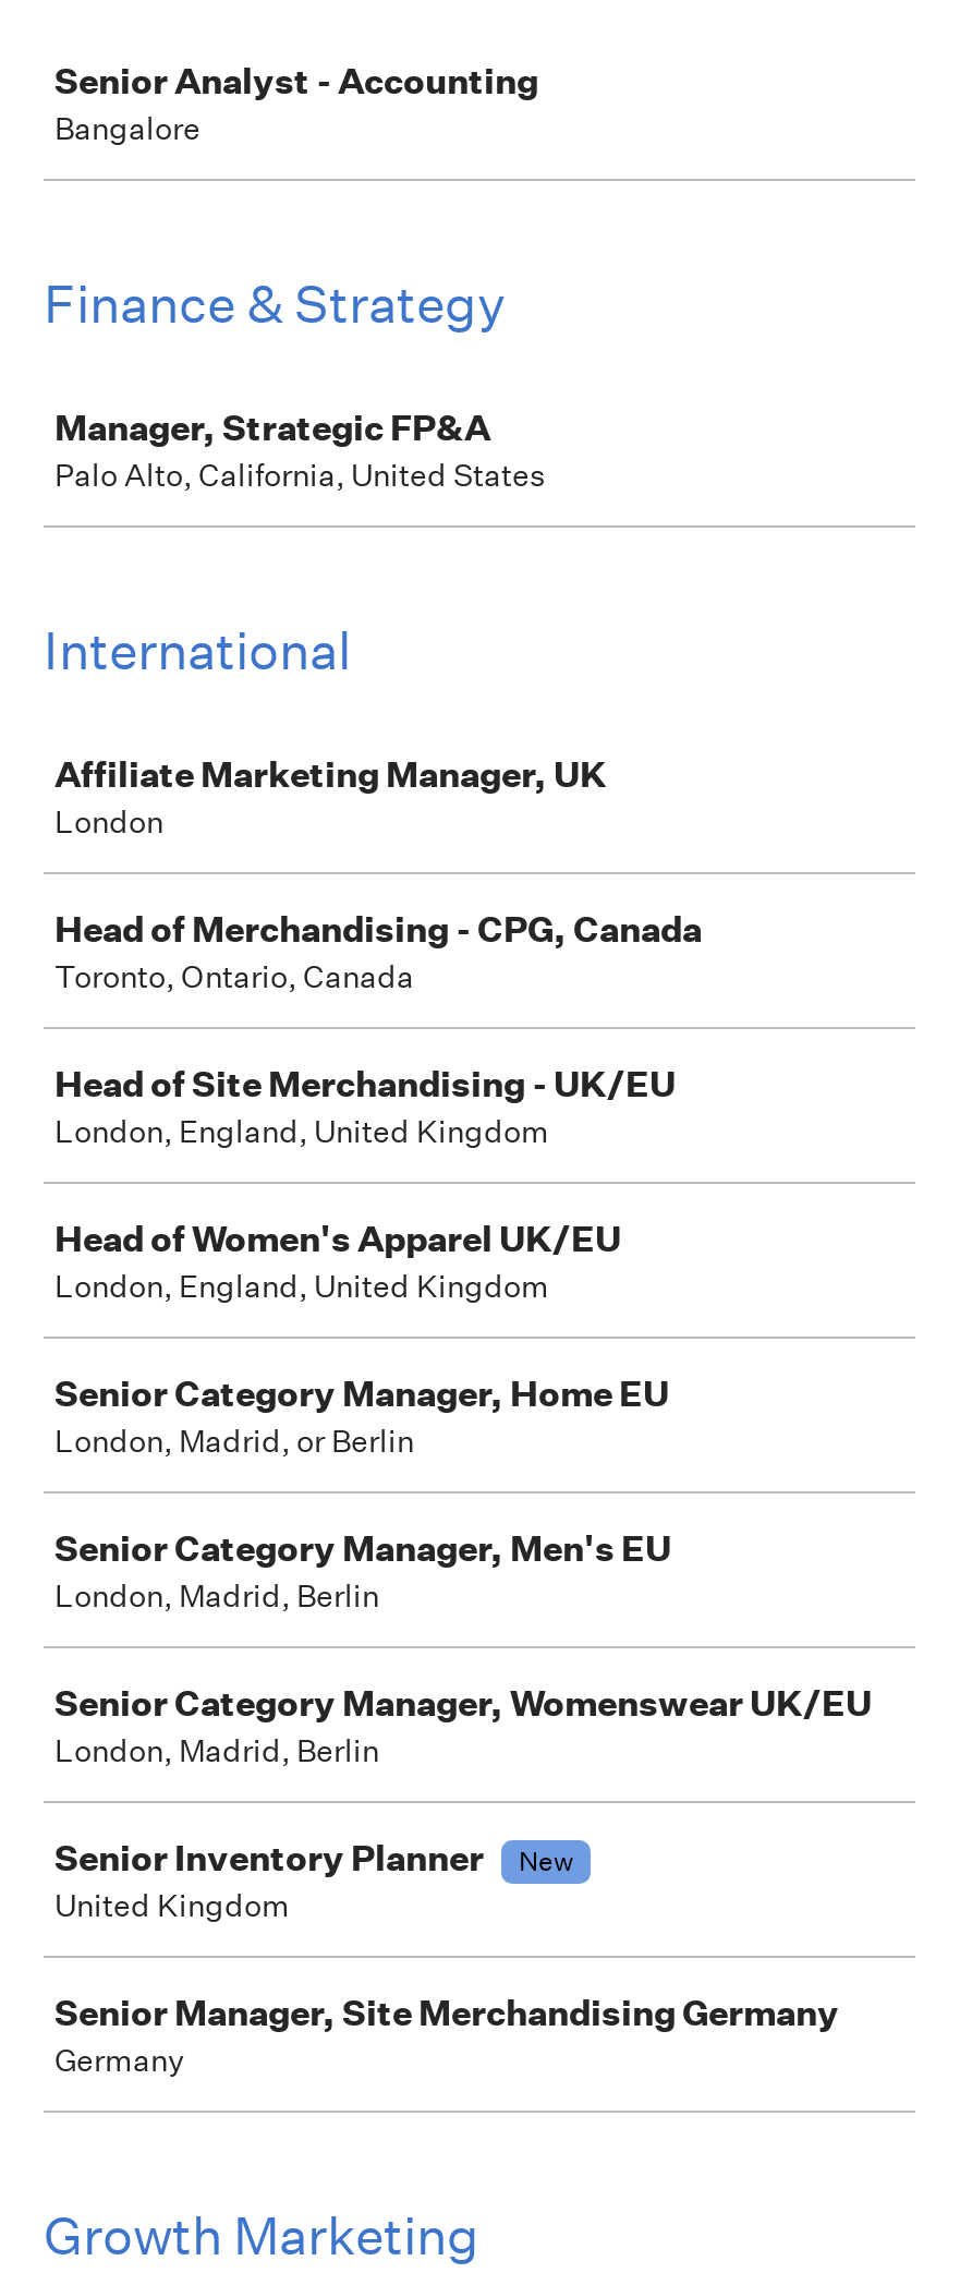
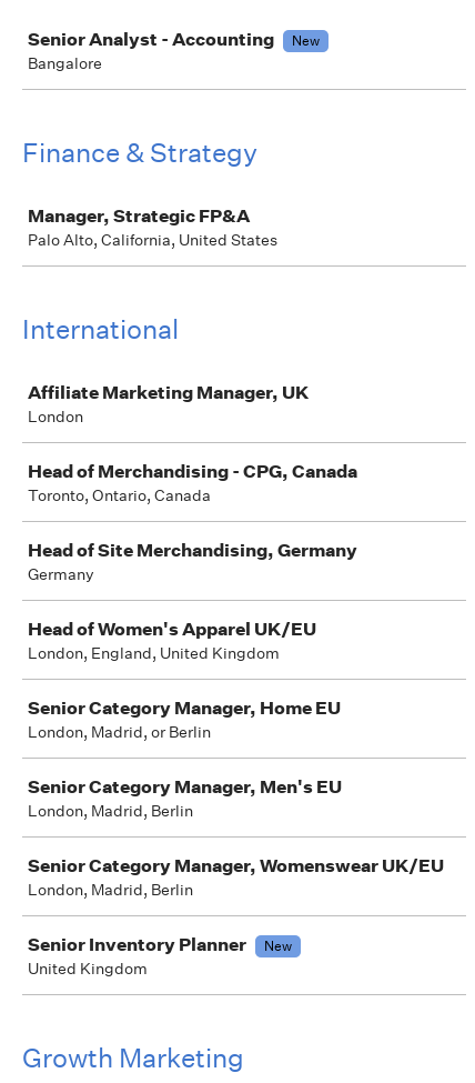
none -> [292,31,320,50] New
[54,1062,676,1151] Head of Site Merchandising - UK/EU | London, England, United Kingdom -> [28,539,357,584] Head of Site Merchandising, Germany | Germany
[54,1991,839,2080] Senior Manager, Site Merchandising Germany | Germany -> none

